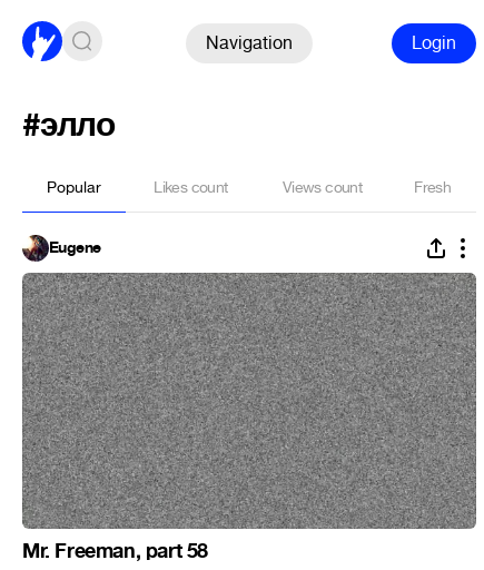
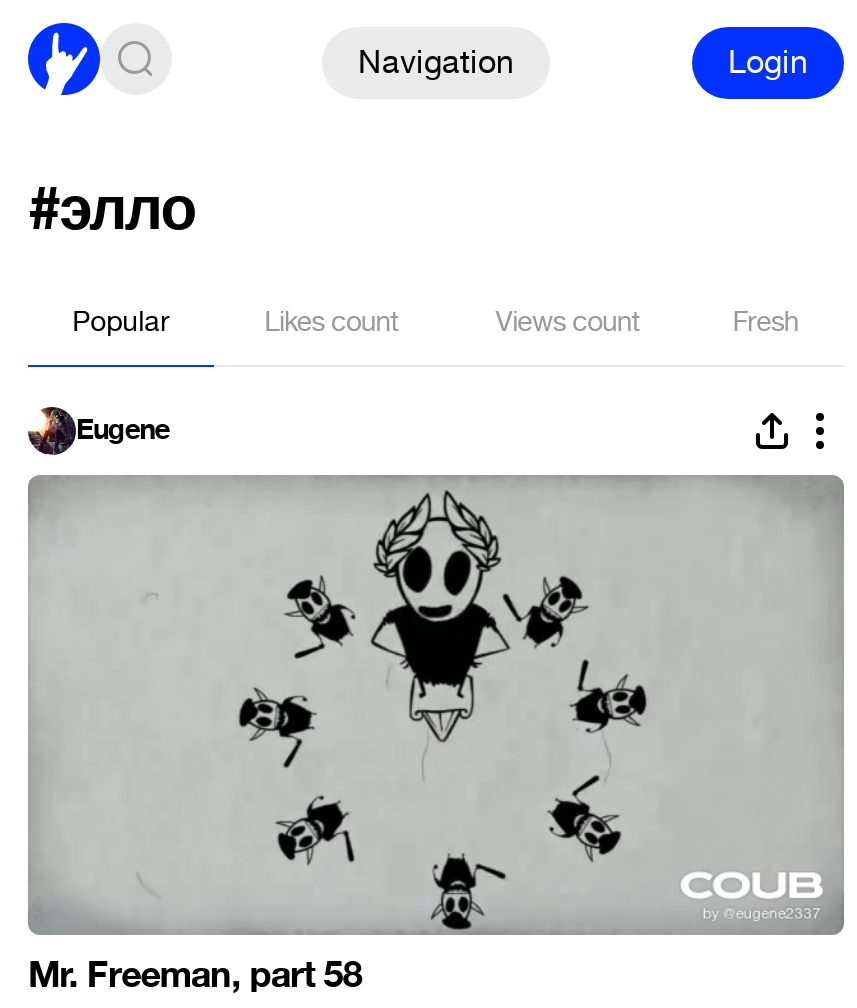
none -> [30,479,840,931] [image]

